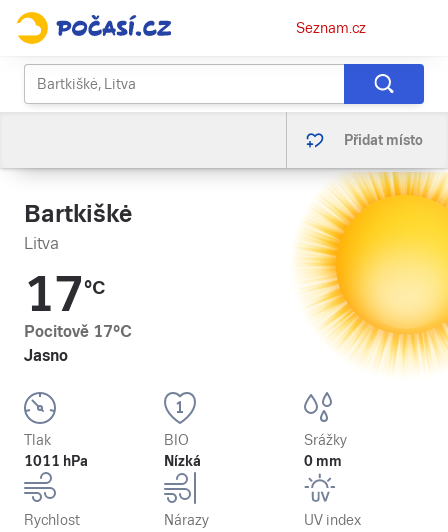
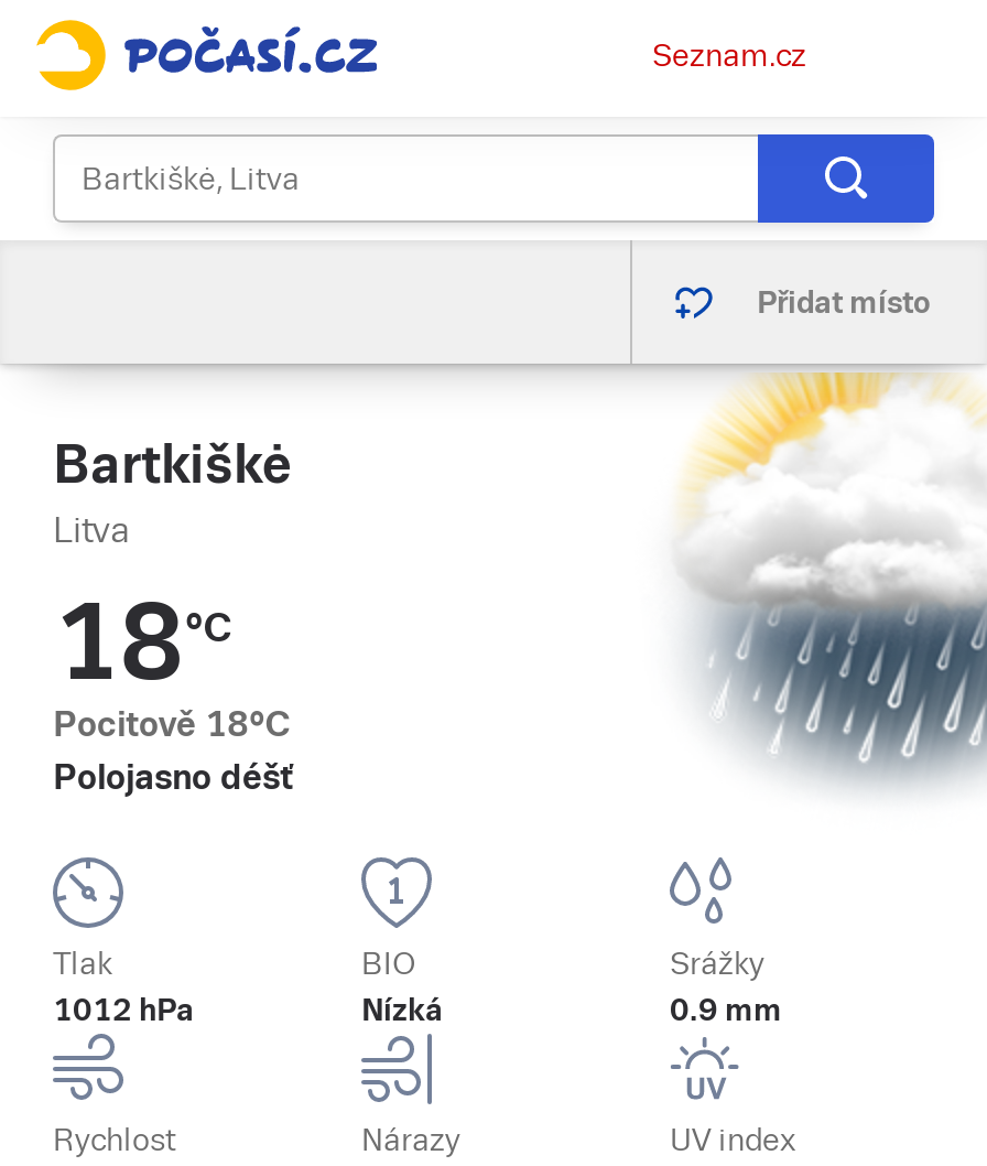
[297,172,445,371] [image] -> [657,373,980,805] [image]
[24,267,132,365] 17°C | Pocitově 17°C | Jasno -> [53,582,293,798] 18°C | Pocitově 18°C | Polojasno déšť
[24,453,88,469] 1011 hPa -> [53,992,194,1027] 1012 hPa
[304,453,342,469] 0 mm -> [670,992,782,1027] 0.9 mm

